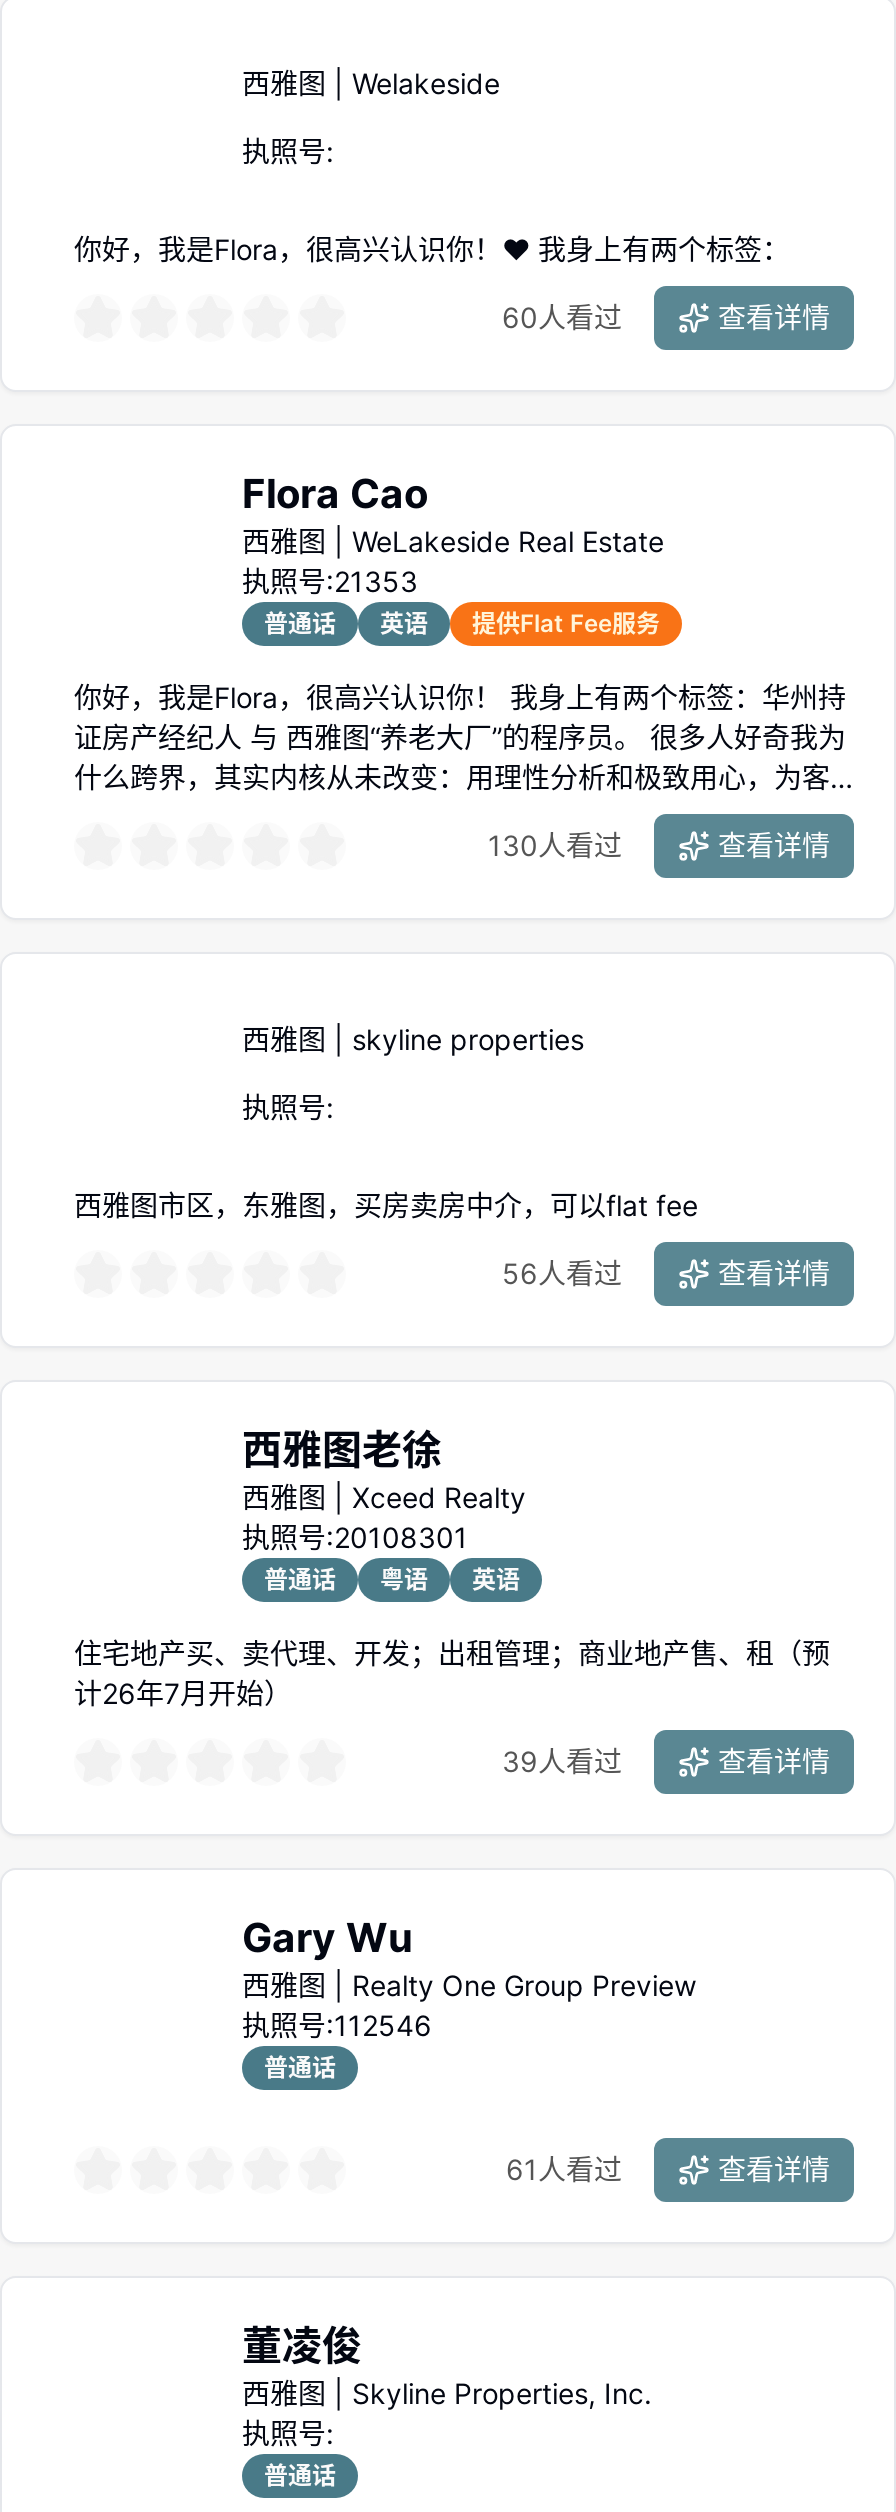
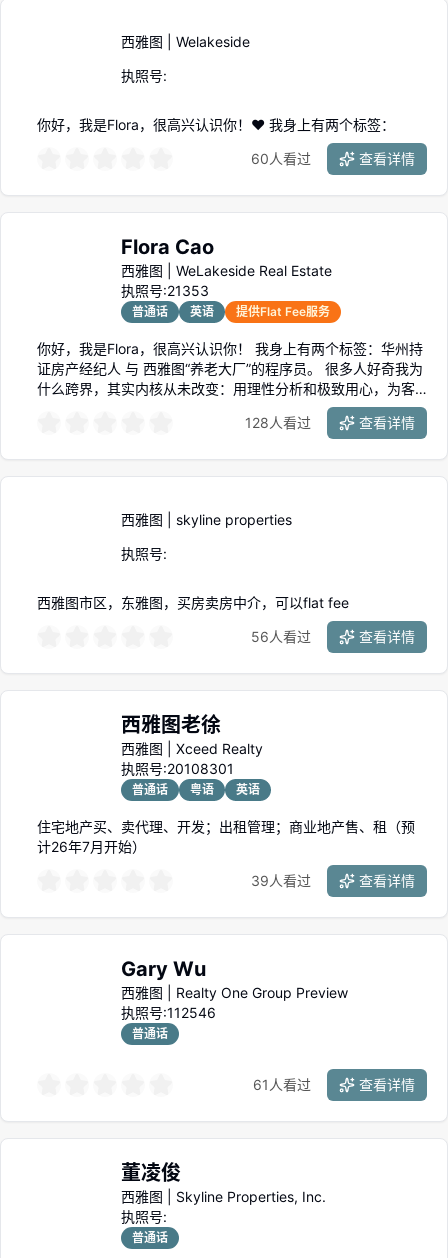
[488,828,622,862] 130人看过 -> [245,414,311,431] 128人看过

